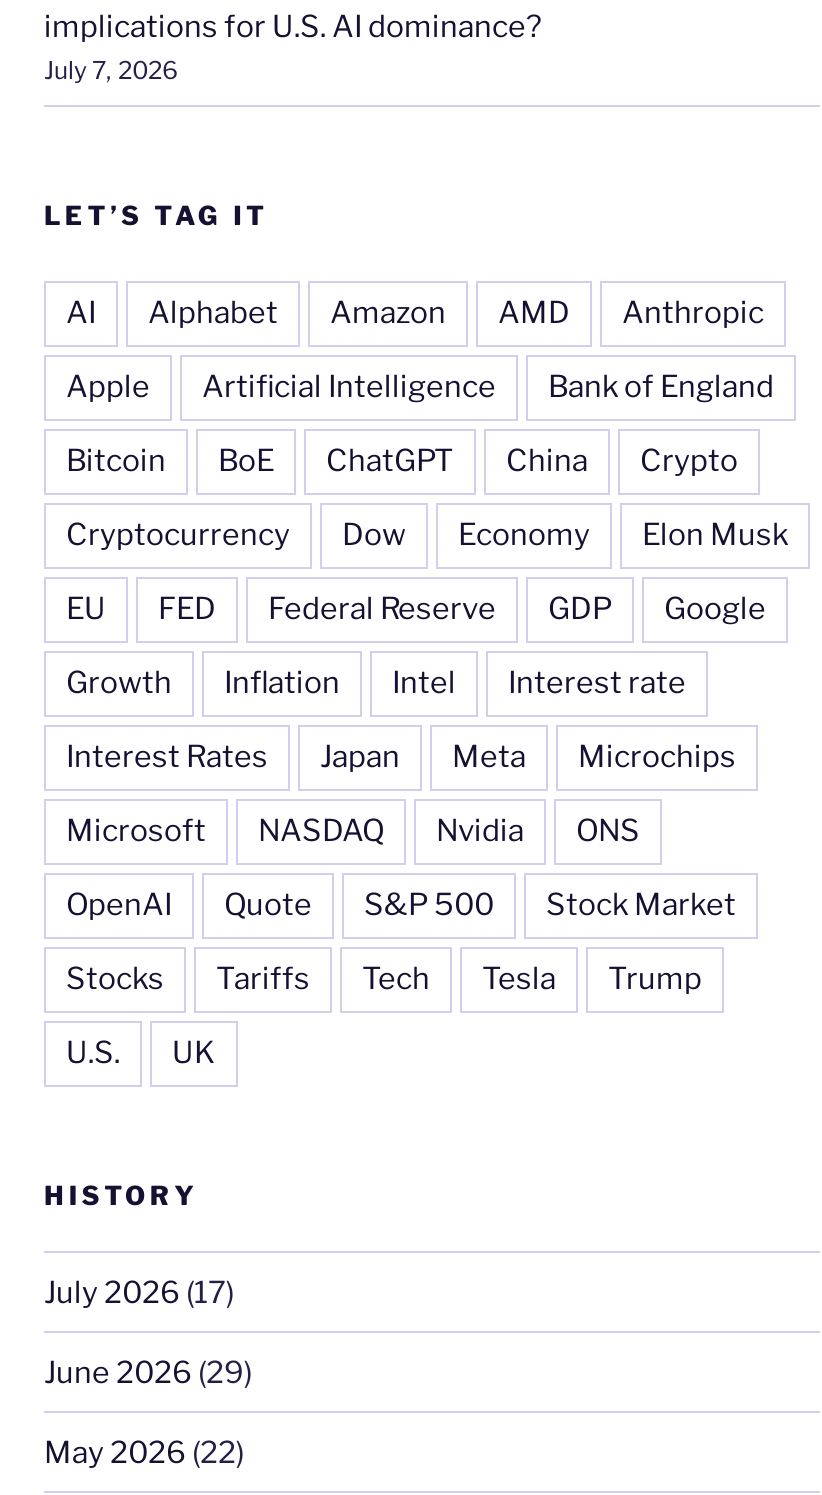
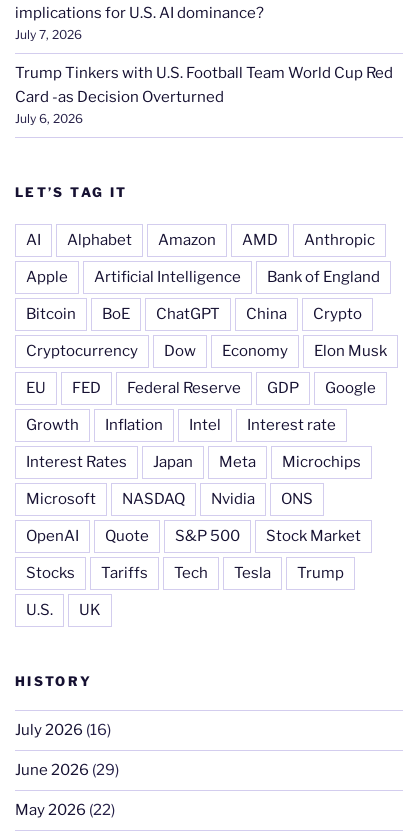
none -> [15,64,393,126] Trump Tinkers with U.S. Football Team World Cup Red | Card -as Decision Overturned | July 6, 2026
[44,1274,234,1310] July 2026 (17) -> [15,721,111,739] July 2026 (16)

